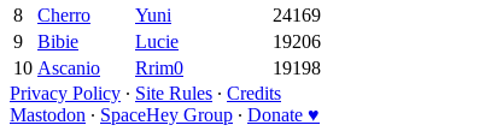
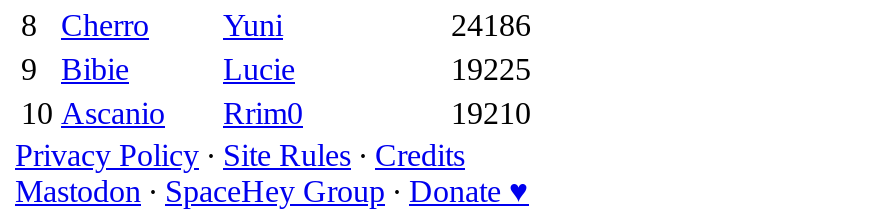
[273,5,321,25] 24169 -> [451,8,531,42] 24186
[273,31,321,52] 19206 -> [451,52,531,86] 19225
[273,58,321,78] 19198 -> [451,96,531,130] 19210

